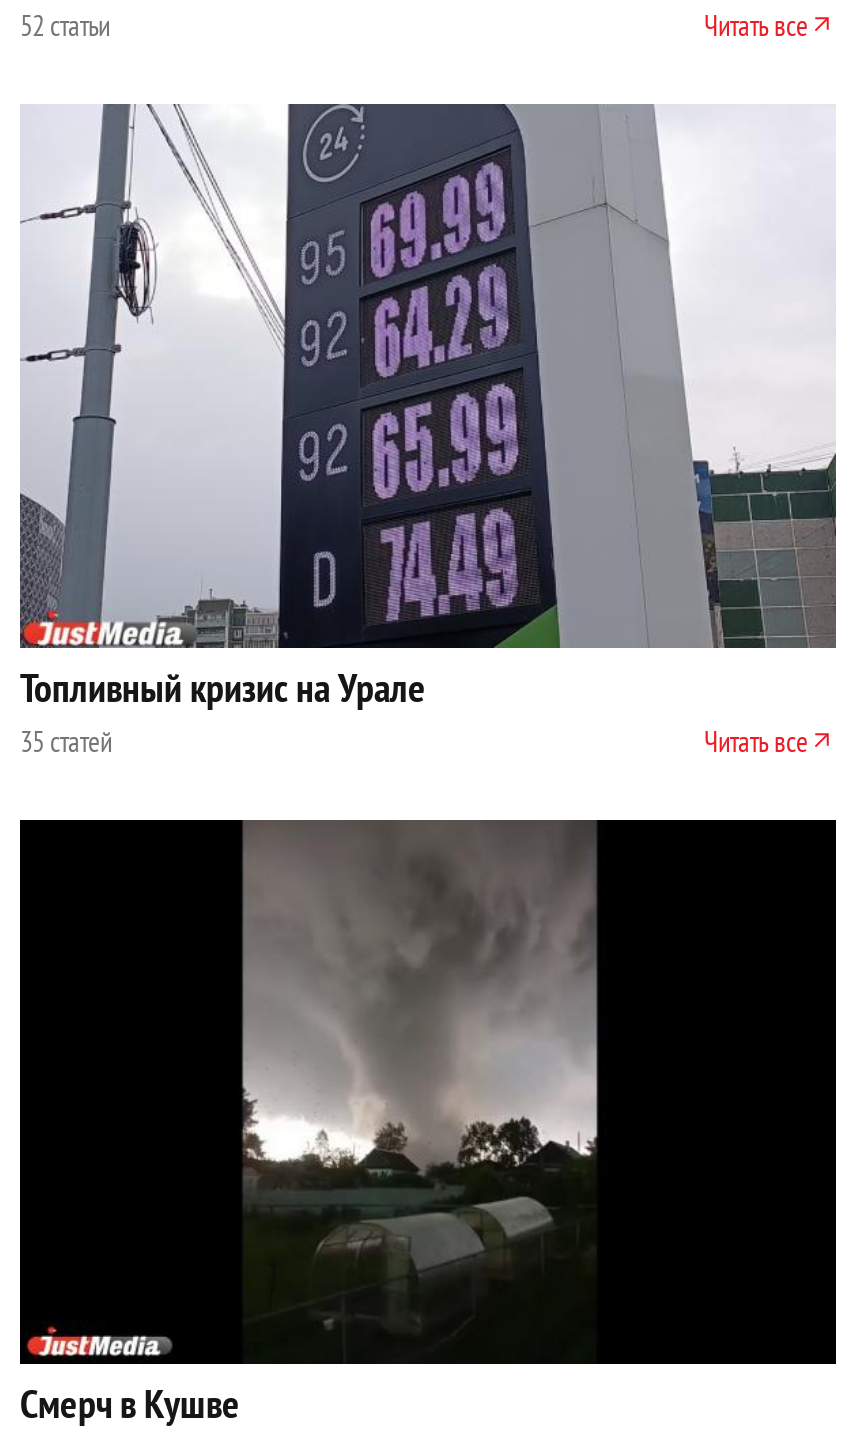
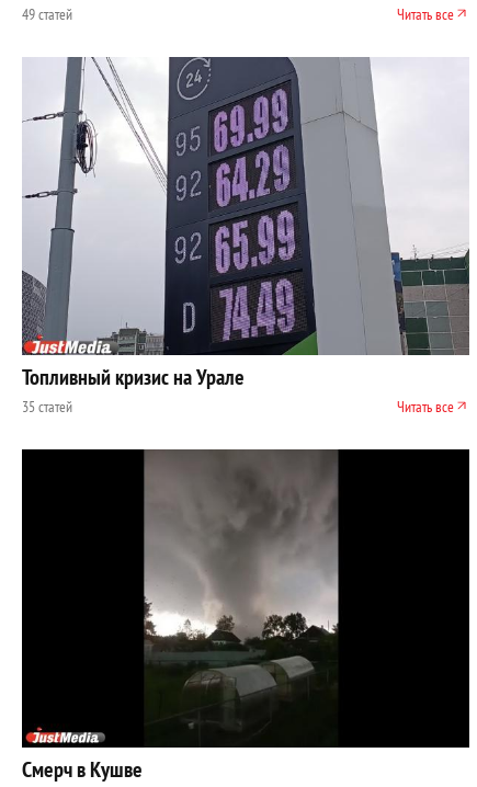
[20,7,110,45] 52 статьи -> [22,4,72,25] 49 статей

